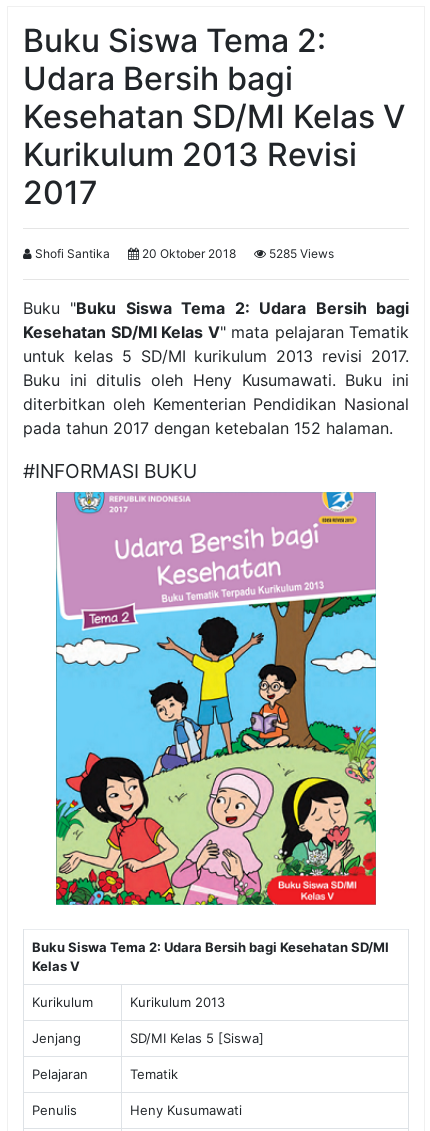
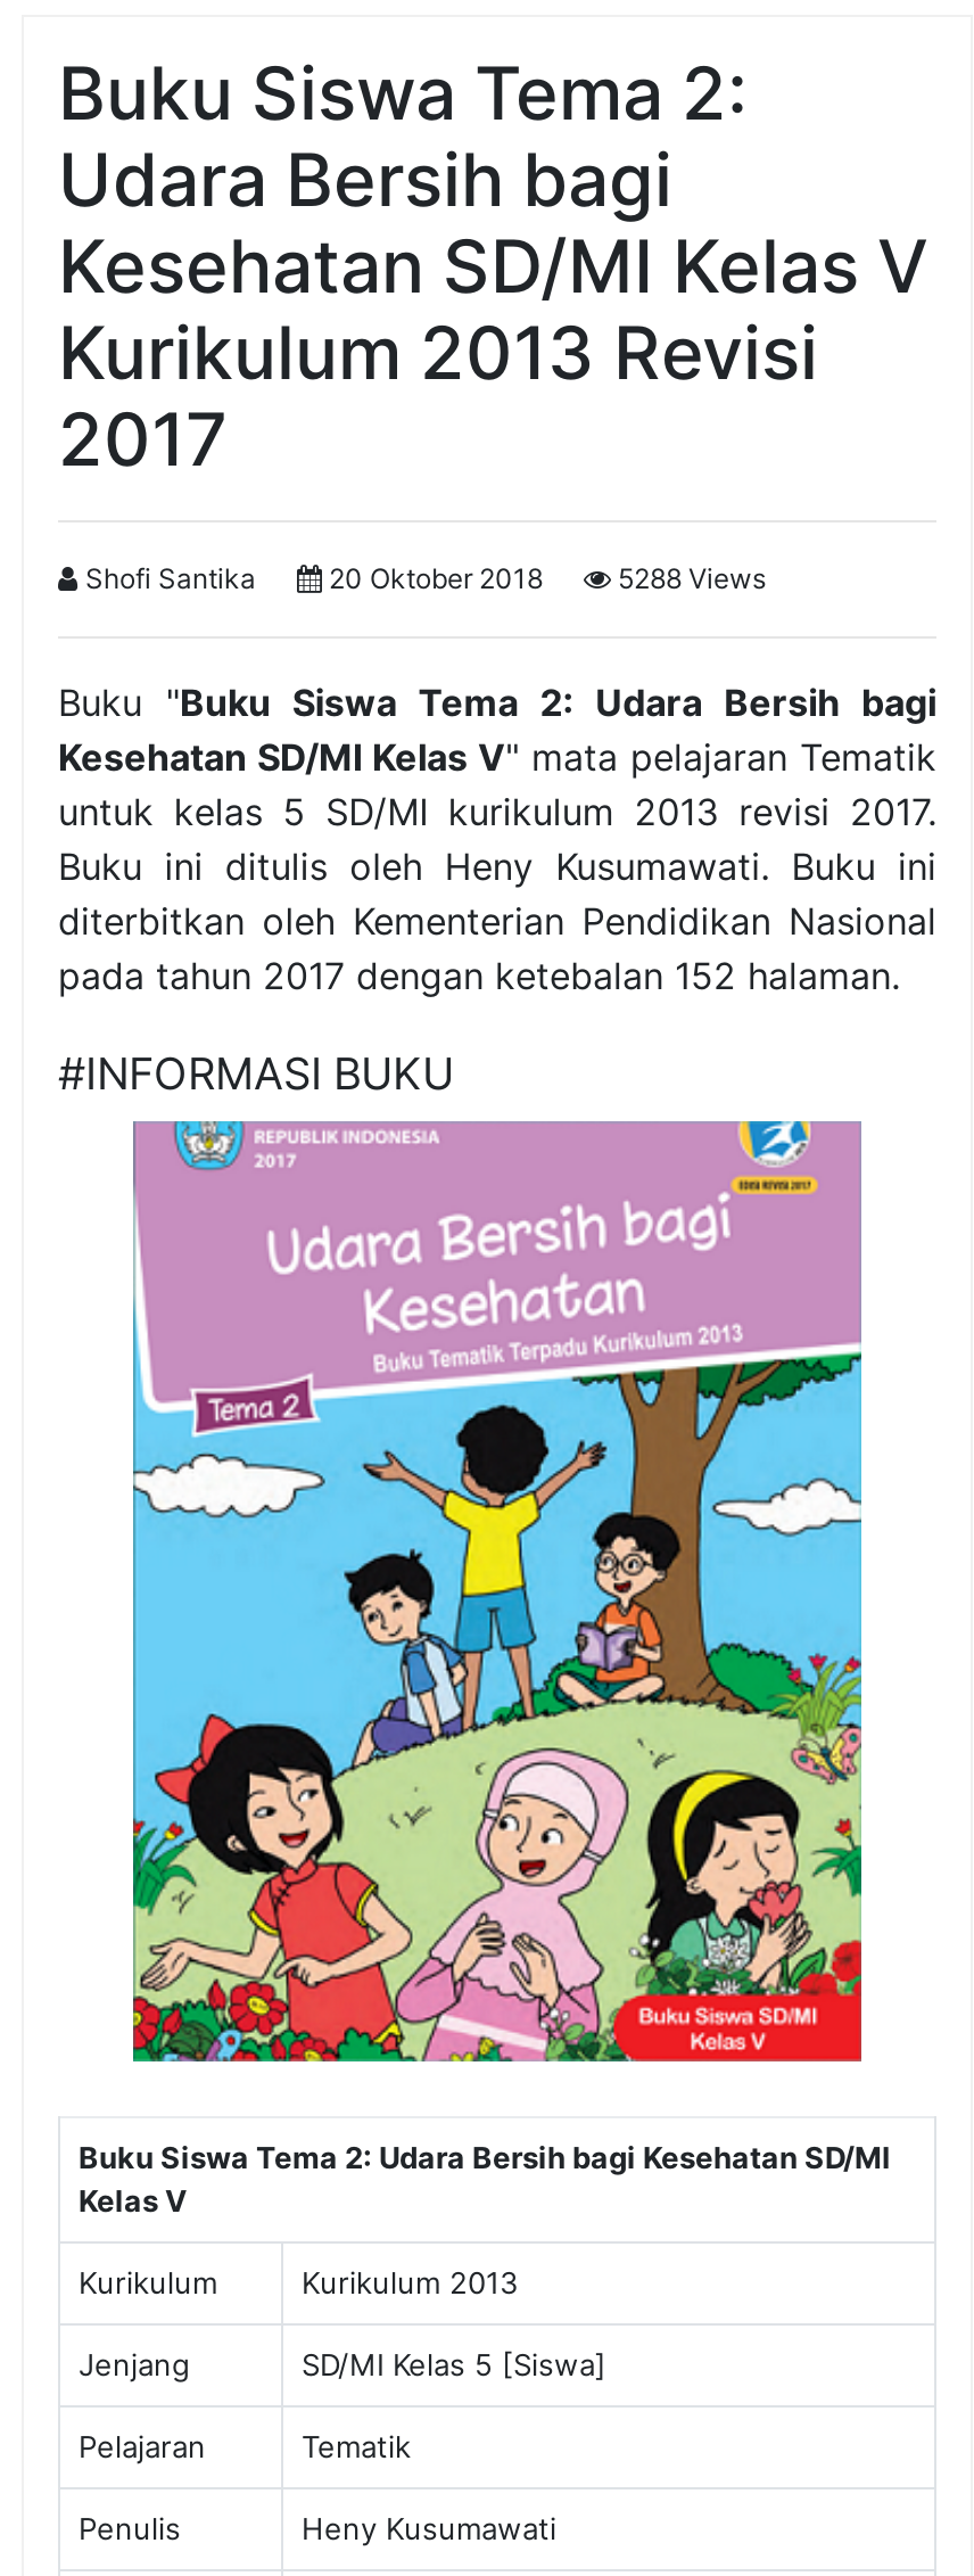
[32,246,334,261] Shofi Santika 20 Oktober 2018 5285 Views -> [79,561,766,595] Shofi Santika 20 Oktober 2018 5288 Views

